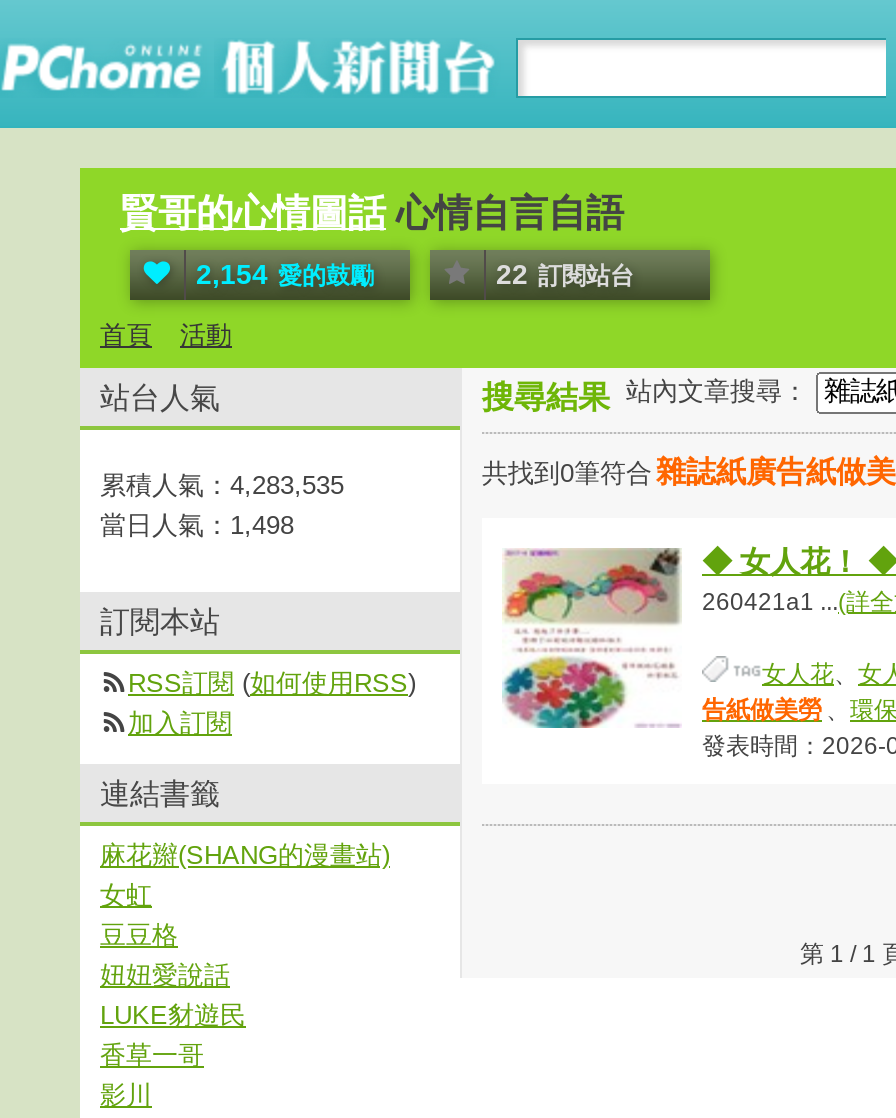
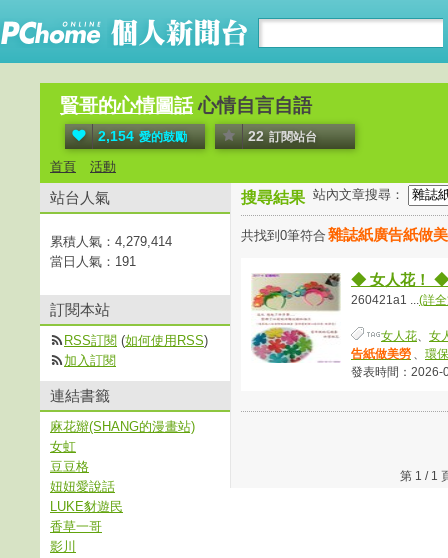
[100,470,344,500] 累積人氣：4,283,535 -> [50,234,172,249] 累積人氣：4,279,414
[100,510,294,540] 當日人氣：1,498 -> [50,254,136,269] 當日人氣：191

